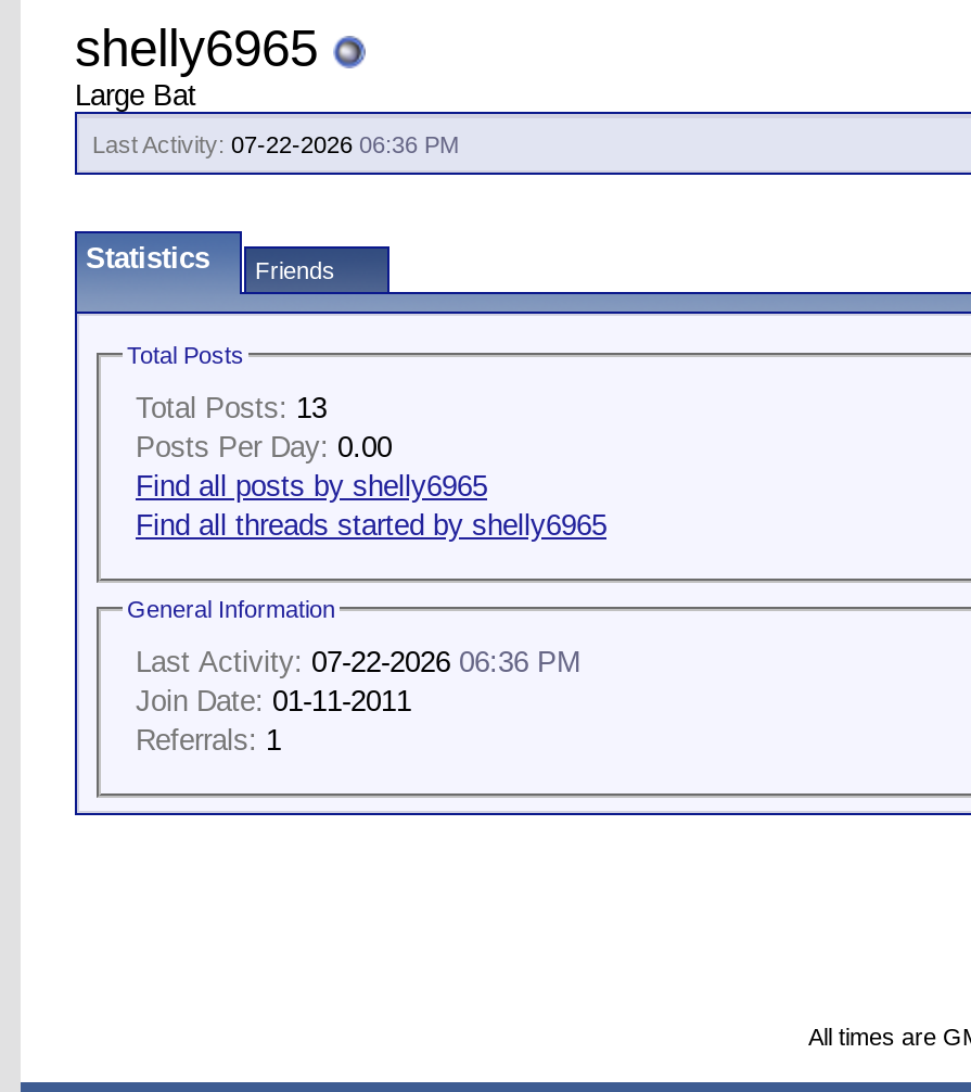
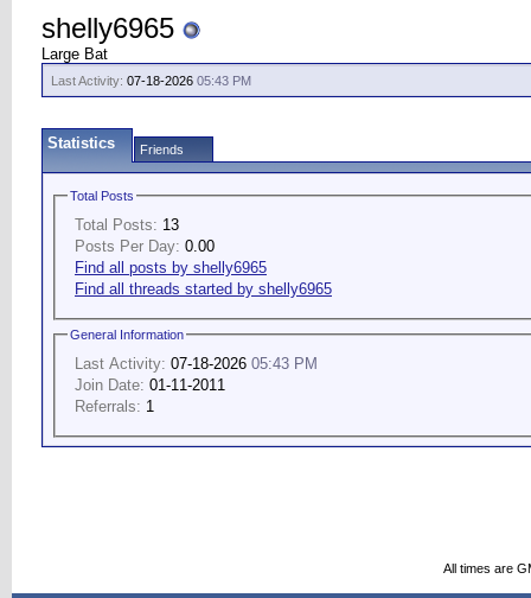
[92,131,459,157] Last Activity: 07-22-2026 06:36 PM -> [51,74,251,88] Last Activity: 07-18-2026 05:43 PM
[136,645,580,678] Last Activity: 07-22-2026 06:36 PM -> [75,354,318,372] Last Activity: 07-18-2026 05:43 PM

